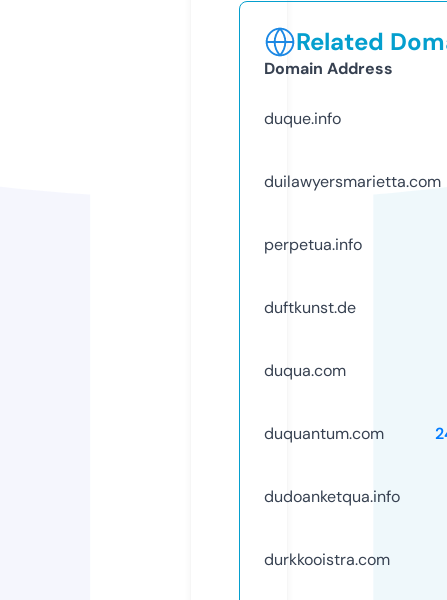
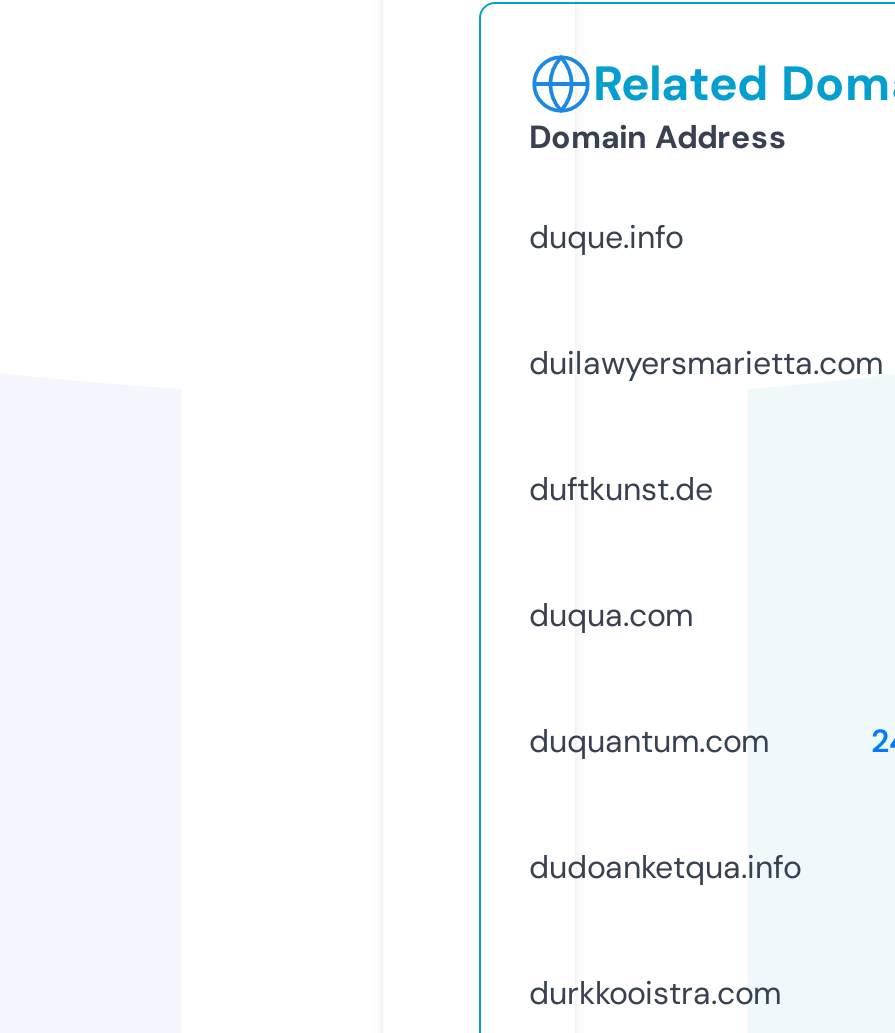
[264,234,362,255] perpetua.info -> none

